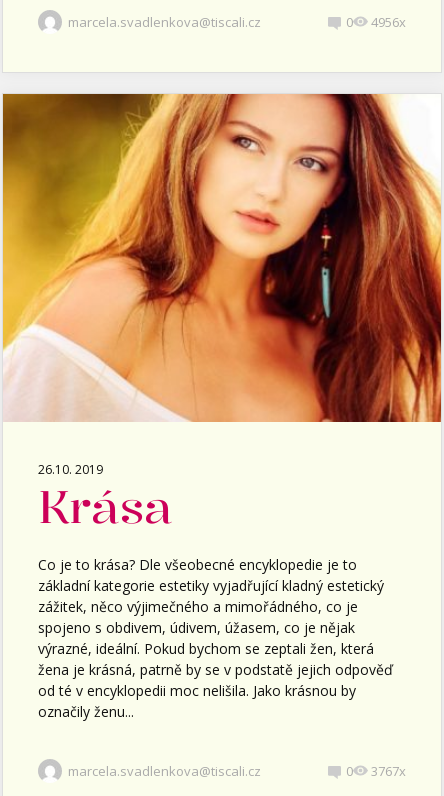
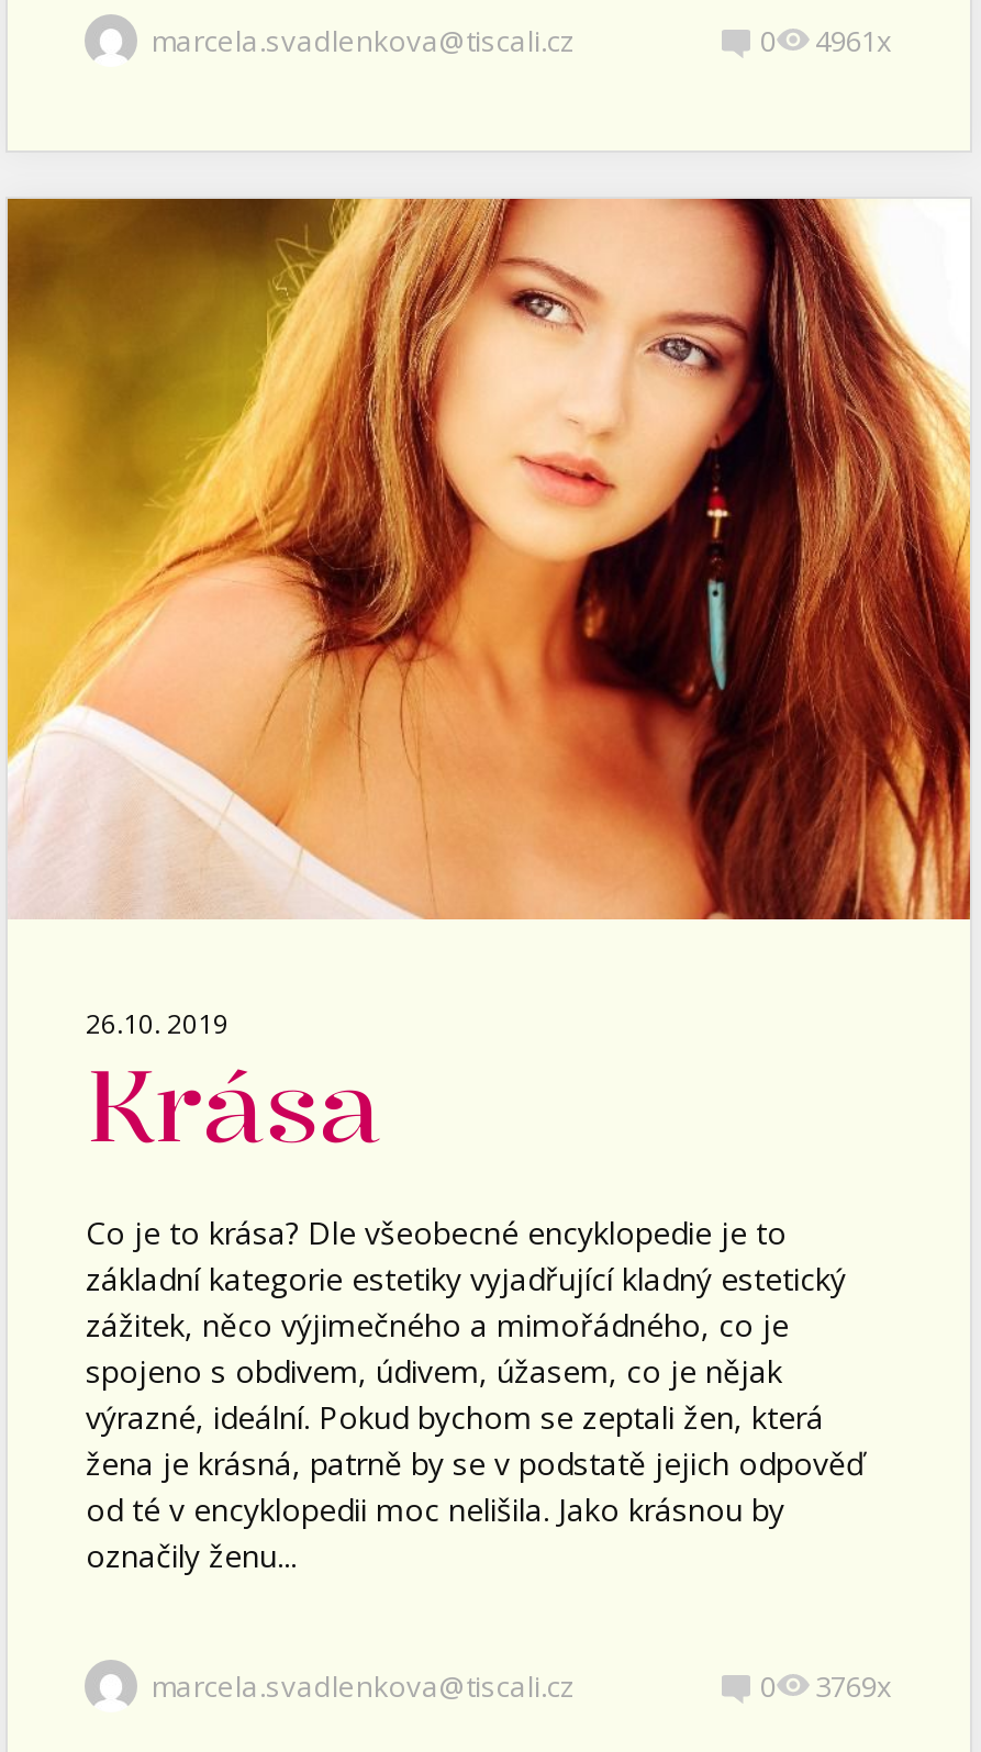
[370,13,405,31] 4956x -> [815,22,892,62] 4961x
[345,762,405,780] 0 3767x -> [760,1667,892,1706] 0 3769x

